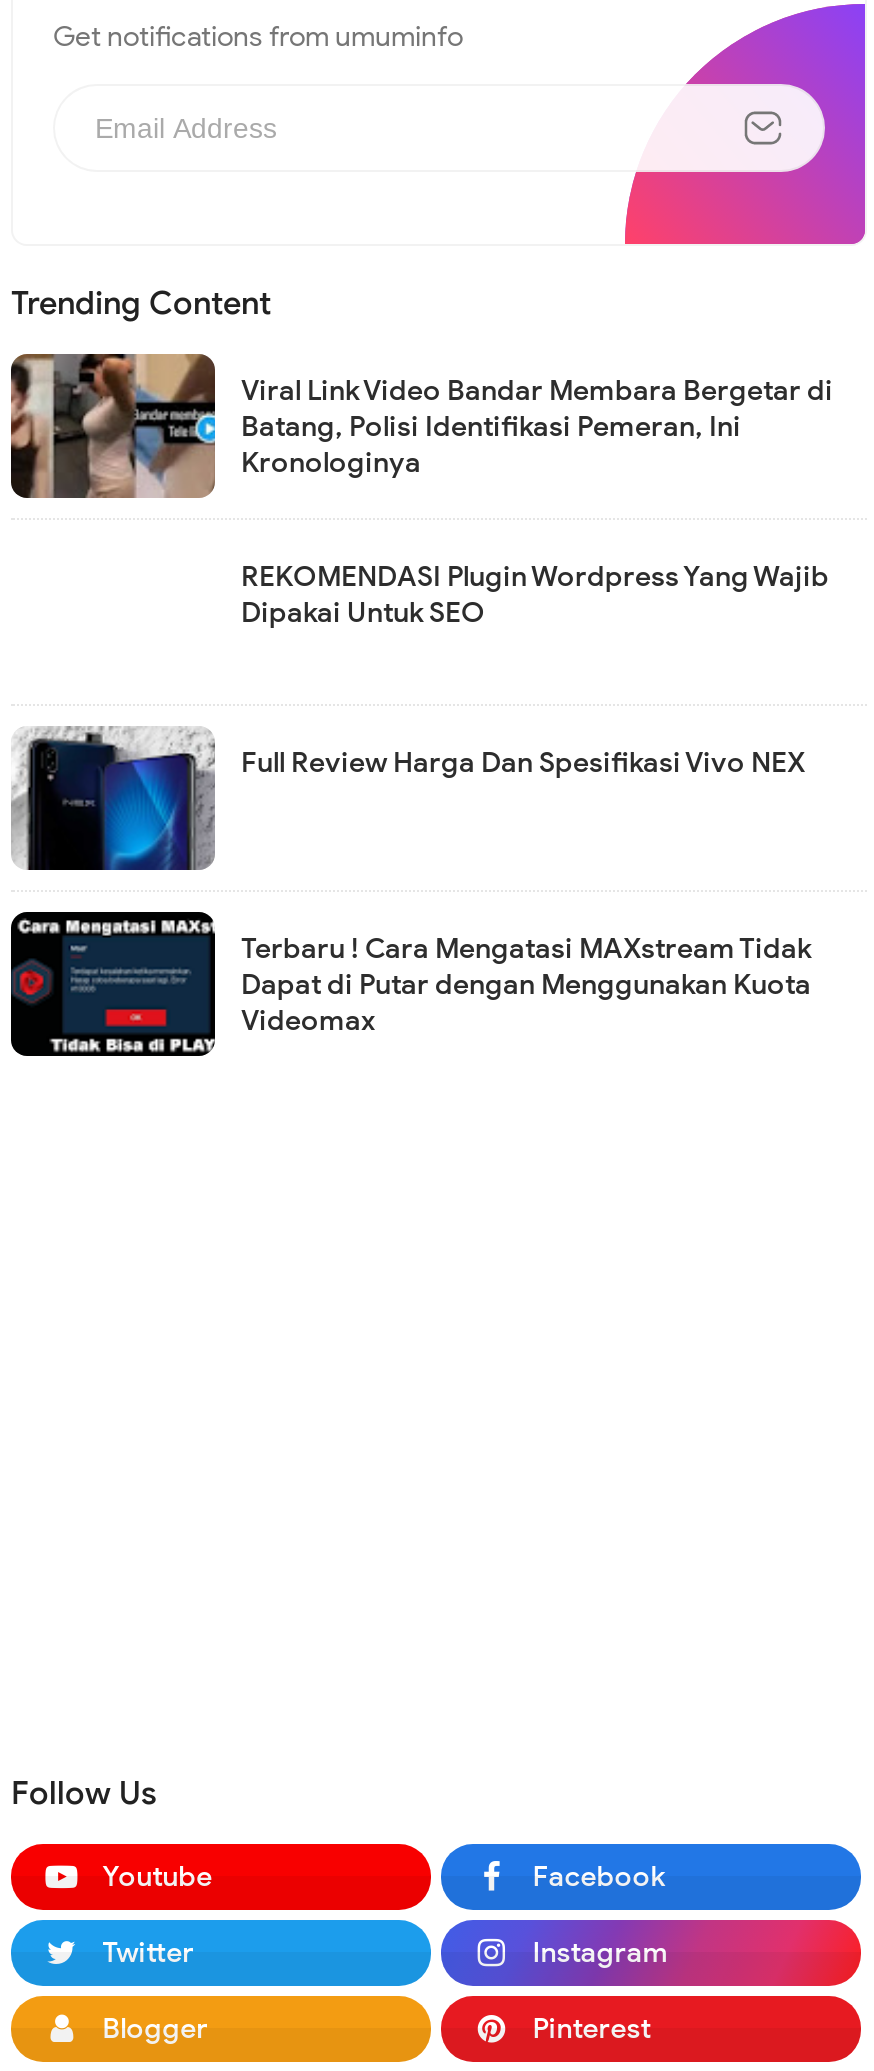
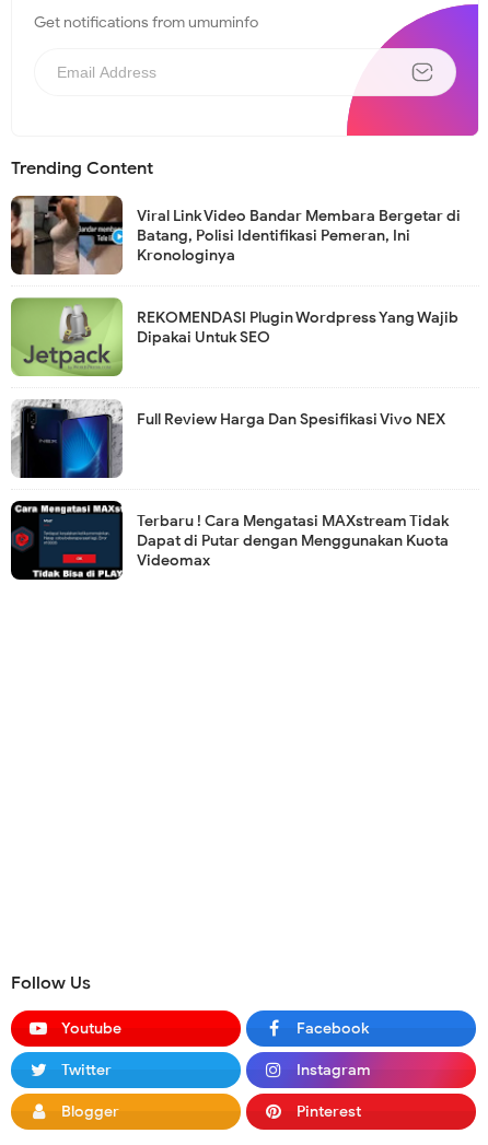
none -> [10,296,124,377] [image]

